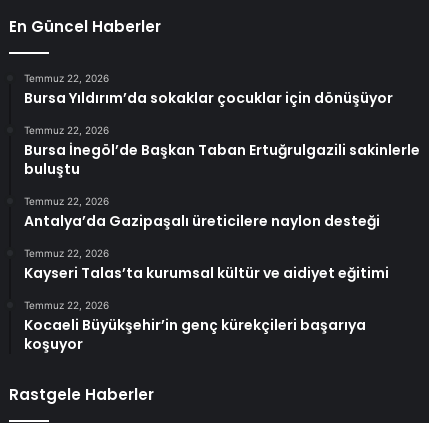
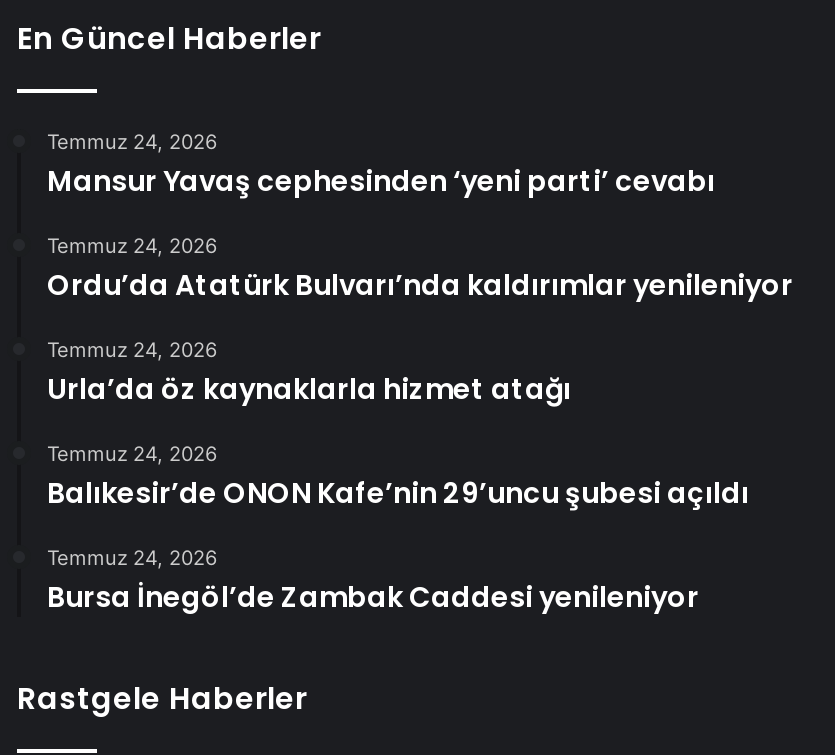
[24,72,393,108] Temmuz 22, 2026 | Bursa Yıldırım’da sokaklar çocuklar için dönüşüyor -> [47,129,715,201] Temmuz 24, 2026 | Mansur Yavaş cephesinden ‘yeni parti’ cevabı
[24,124,420,179] Temmuz 22, 2026 | Bursa İnegöl’de Başkan Taban Ertuğrulgazili sakinlerle | buluştu -> [47,233,793,305] Temmuz 24, 2026 | Ordu’da Atatürk Bulvarı’nda kaldırımlar yenileniyor
[24,195,380,231] Temmuz 22, 2026 | Antalya’da Gazipaşalı üreticilere naylon desteği -> [47,337,571,409] Temmuz 24, 2026 | Urla’da öz kaynaklarla hizmet atağı
[24,247,389,283] Temmuz 22, 2026 | Kayseri Talas’ta kurumsal kültür ve aidiyet eğitimi -> [47,441,749,513] Temmuz 24, 2026 | Balıkesir’de ONON Kafe’nin 29’uncu şubesi açıldı
[24,299,366,354] Temmuz 22, 2026 | Kocaeli Büyükşehir’in genç kürekçileri başarıya | koşuyor -> [47,545,699,617] Temmuz 24, 2026 | Bursa İnegöl’de Zambak Caddesi yenileniyor

